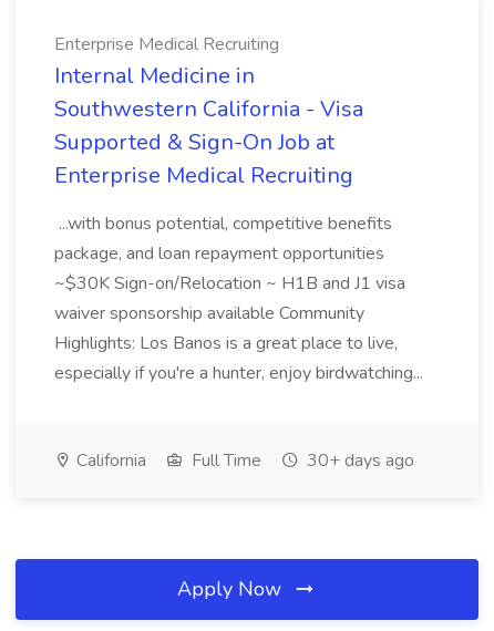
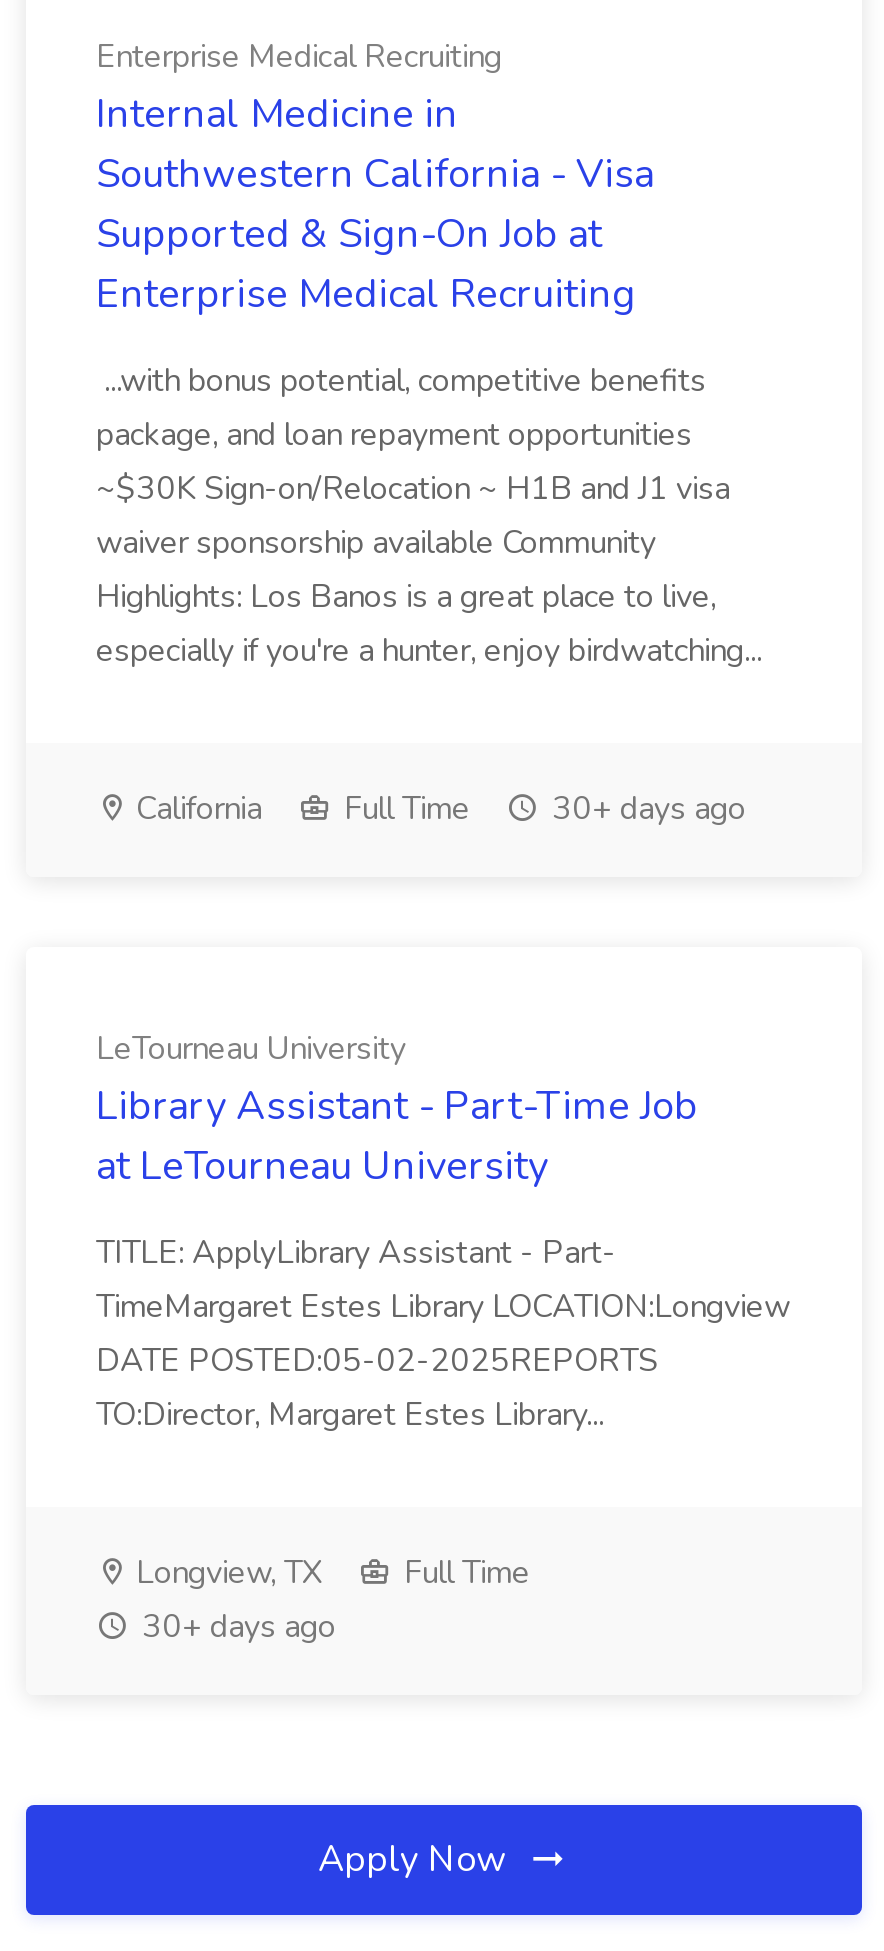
none -> [96,1027,790,1437] LeTourneau University | Library Assistant - Part-Time Job | at LeTourneau University | TITLE: ApplyLibrary Assistant - Part- | TimeMargaret Estes Library LOCATION:Longview | DATE POSTED:05-02-2025REPORTS | TO:Director, Margaret Estes Library...
none -> [128,1551,530,1649] Longview, TX | Full Time | 30+ days ago

